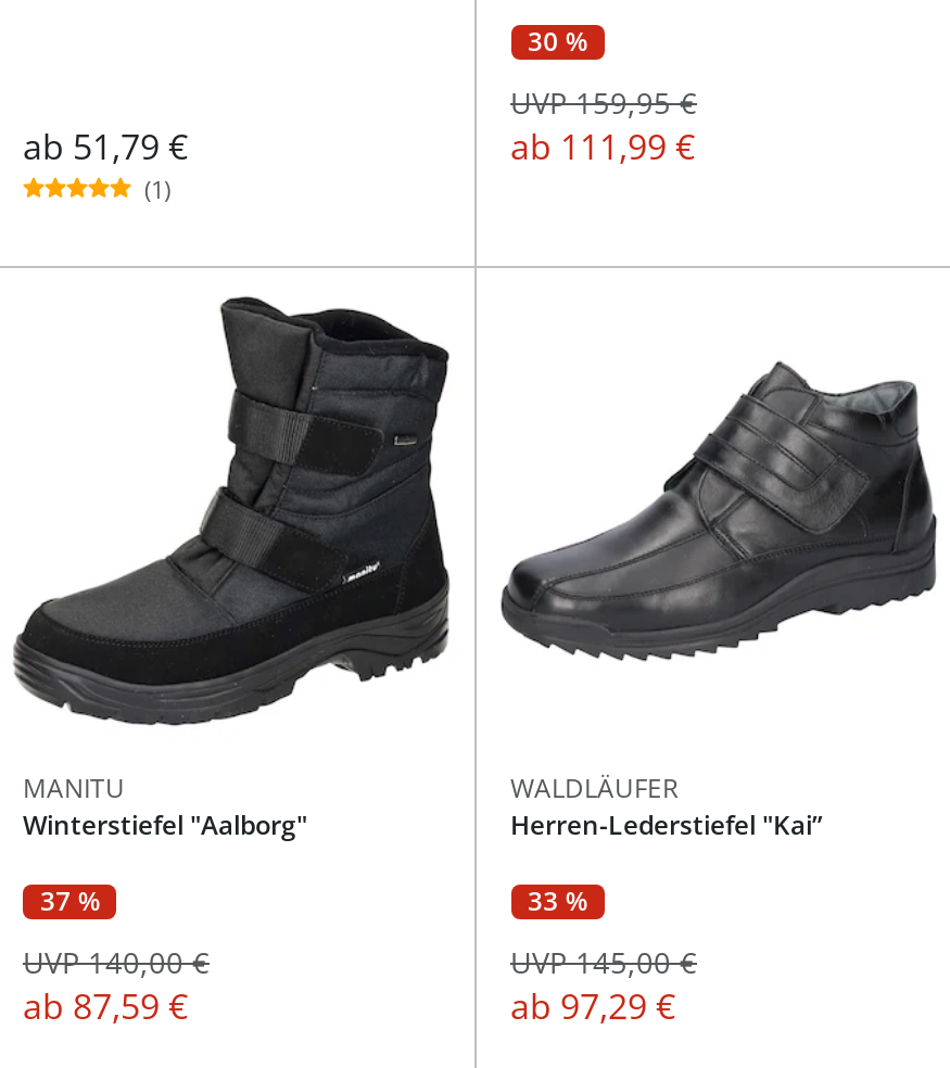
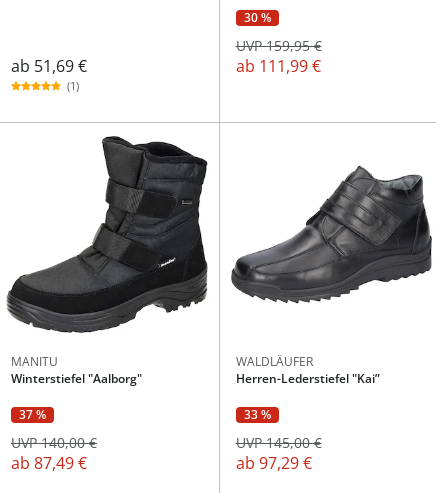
[23,122,188,170] ab 51,79 € -> [11,55,87,77] ab 51,69 €
[23,983,188,1031] ab 87,59 € -> [11,452,87,474] ab 87,49 €

